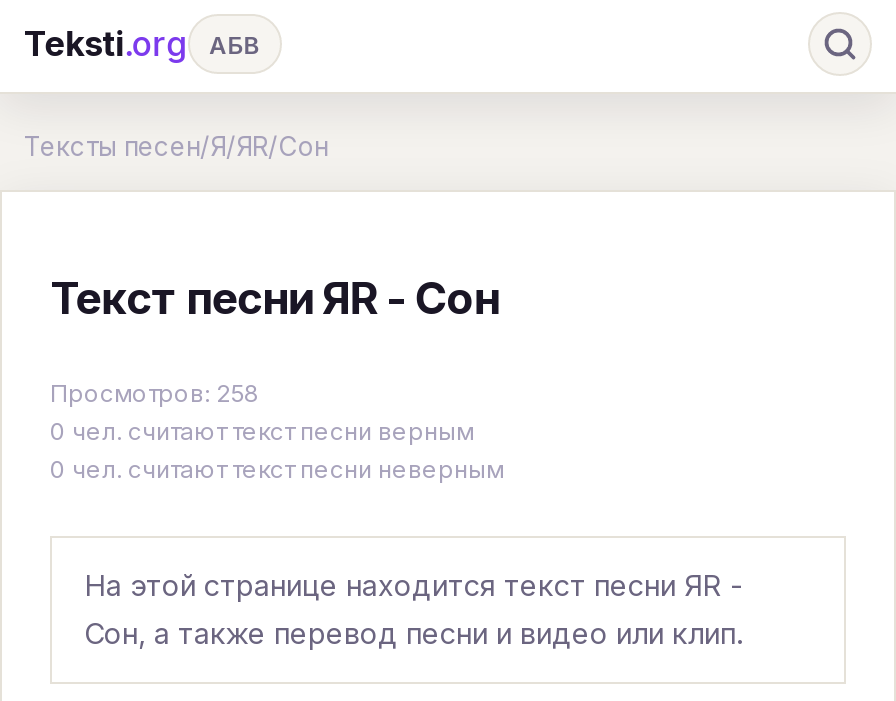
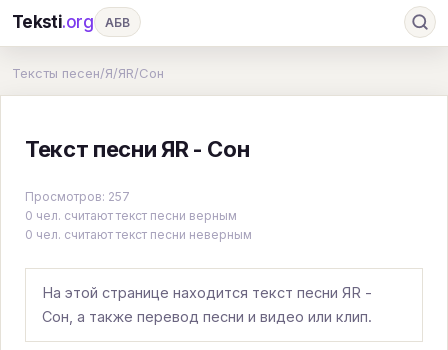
[50,378,260,408] Просмотров: 258 -> [25,189,130,204] Просмотров: 257

